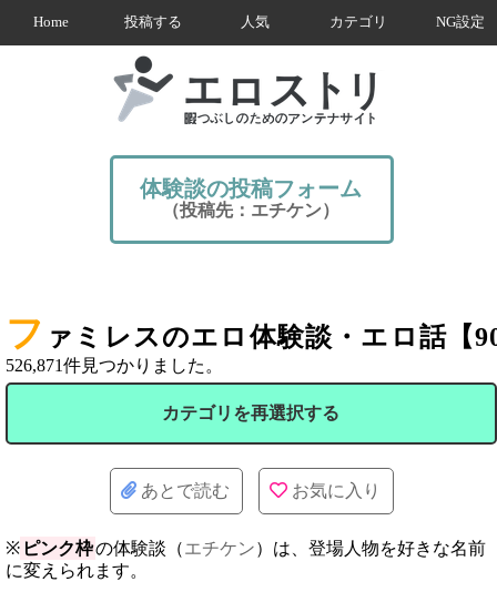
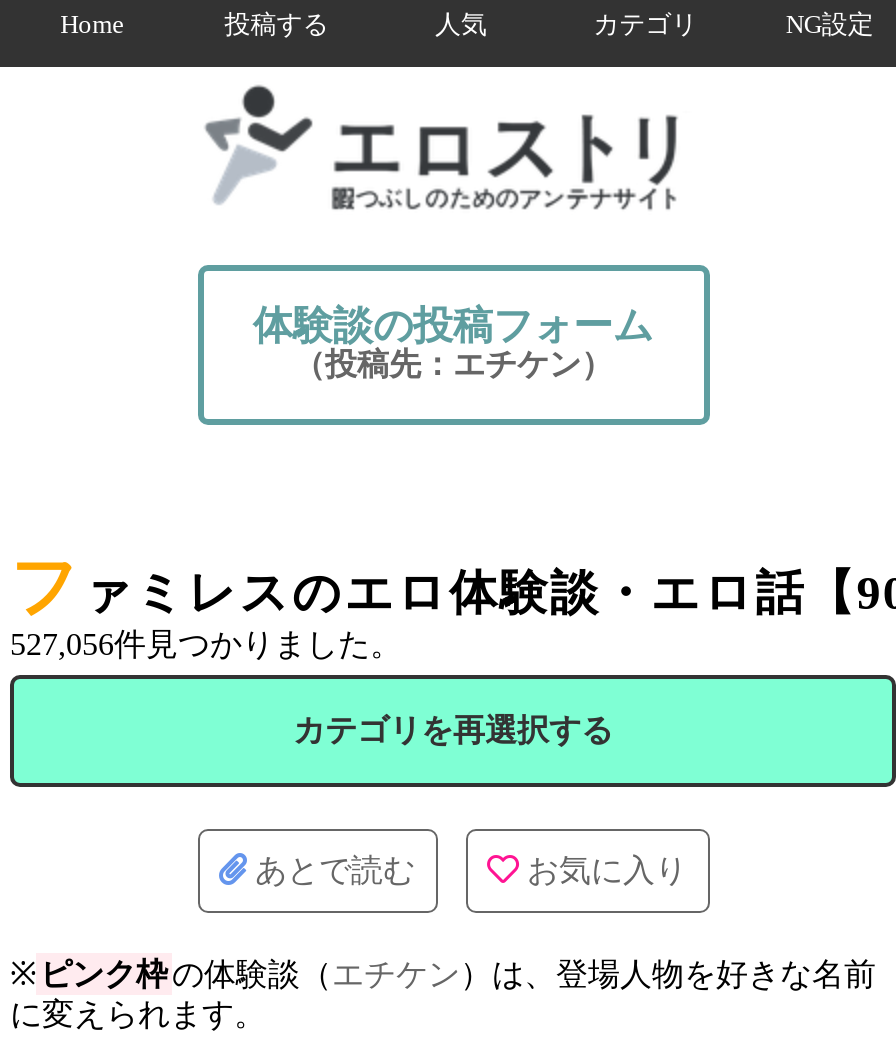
[6,356,223,375] 526,871件見つかりました。 -> [10,627,402,661] 527,056件見つかりました。

